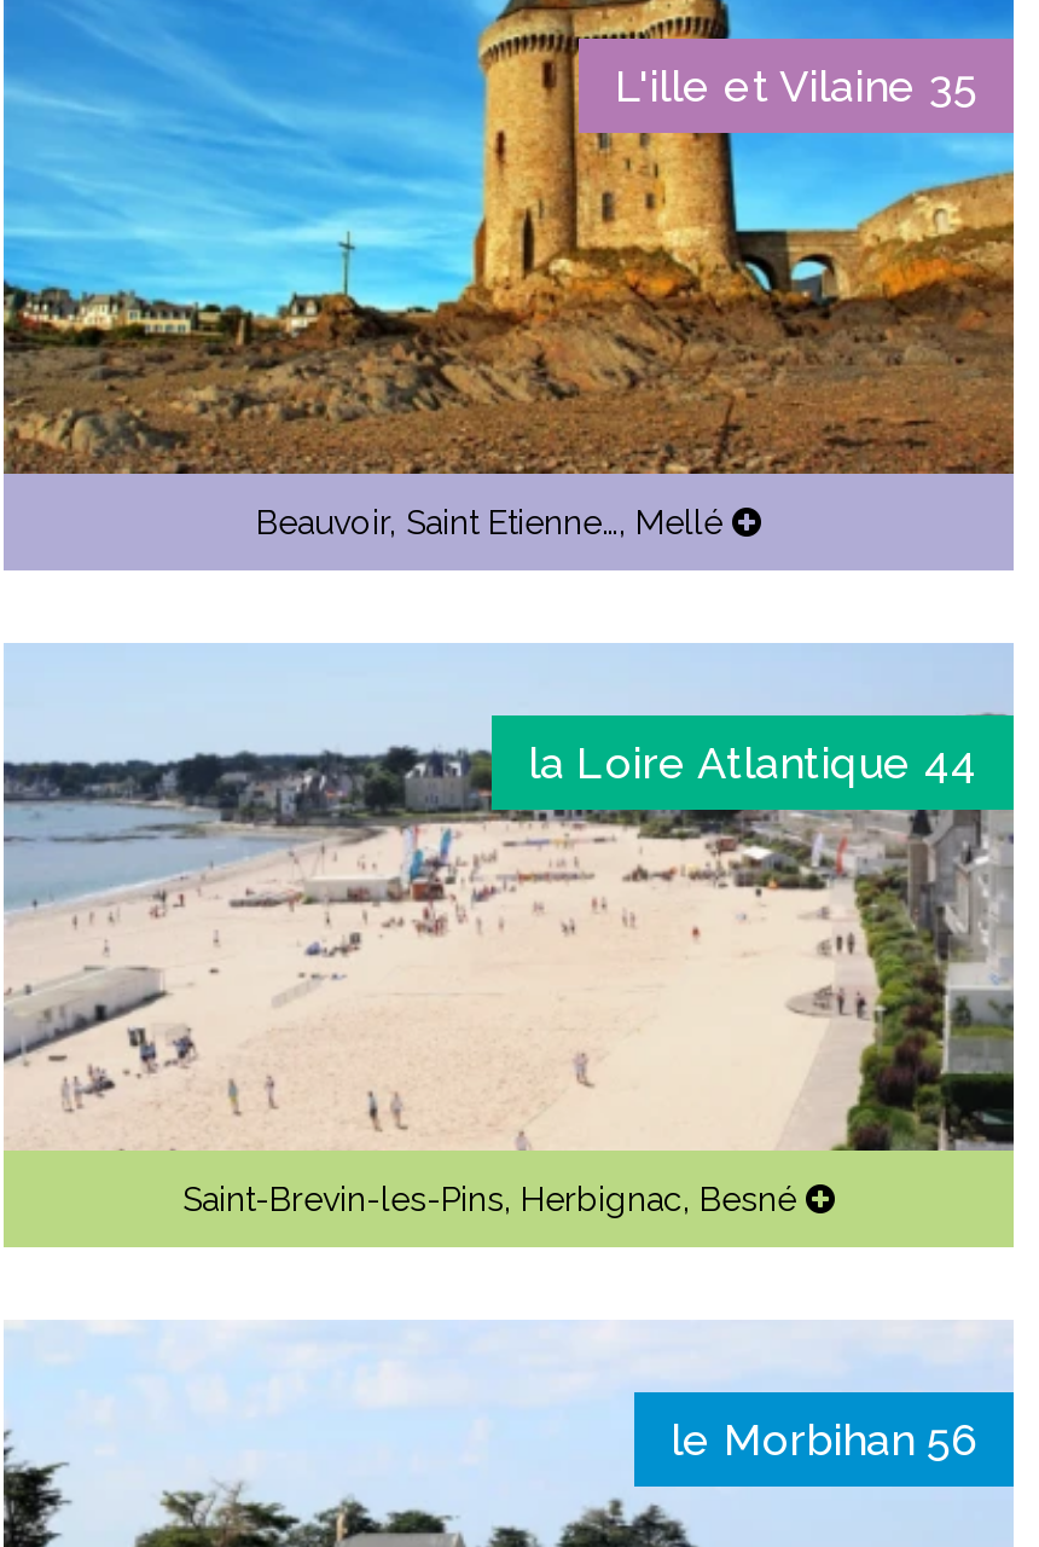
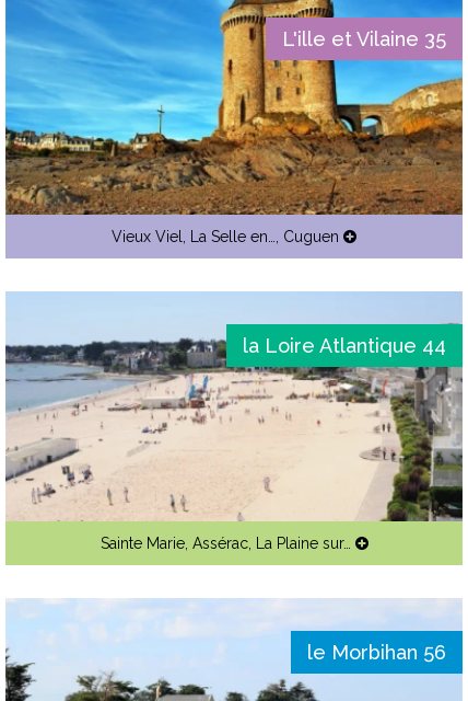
[256,504,722,542] Beauvoir, Saint Etienne…, Mellé -> [112,228,339,246] Vieux Viel, La Selle en…, Cuguen
[182,1180,796,1219] Saint-Brevin-les-Pins, Herbignac, Besné -> [100,535,350,552] Sainte Marie, Assérac, La Plaine sur…

